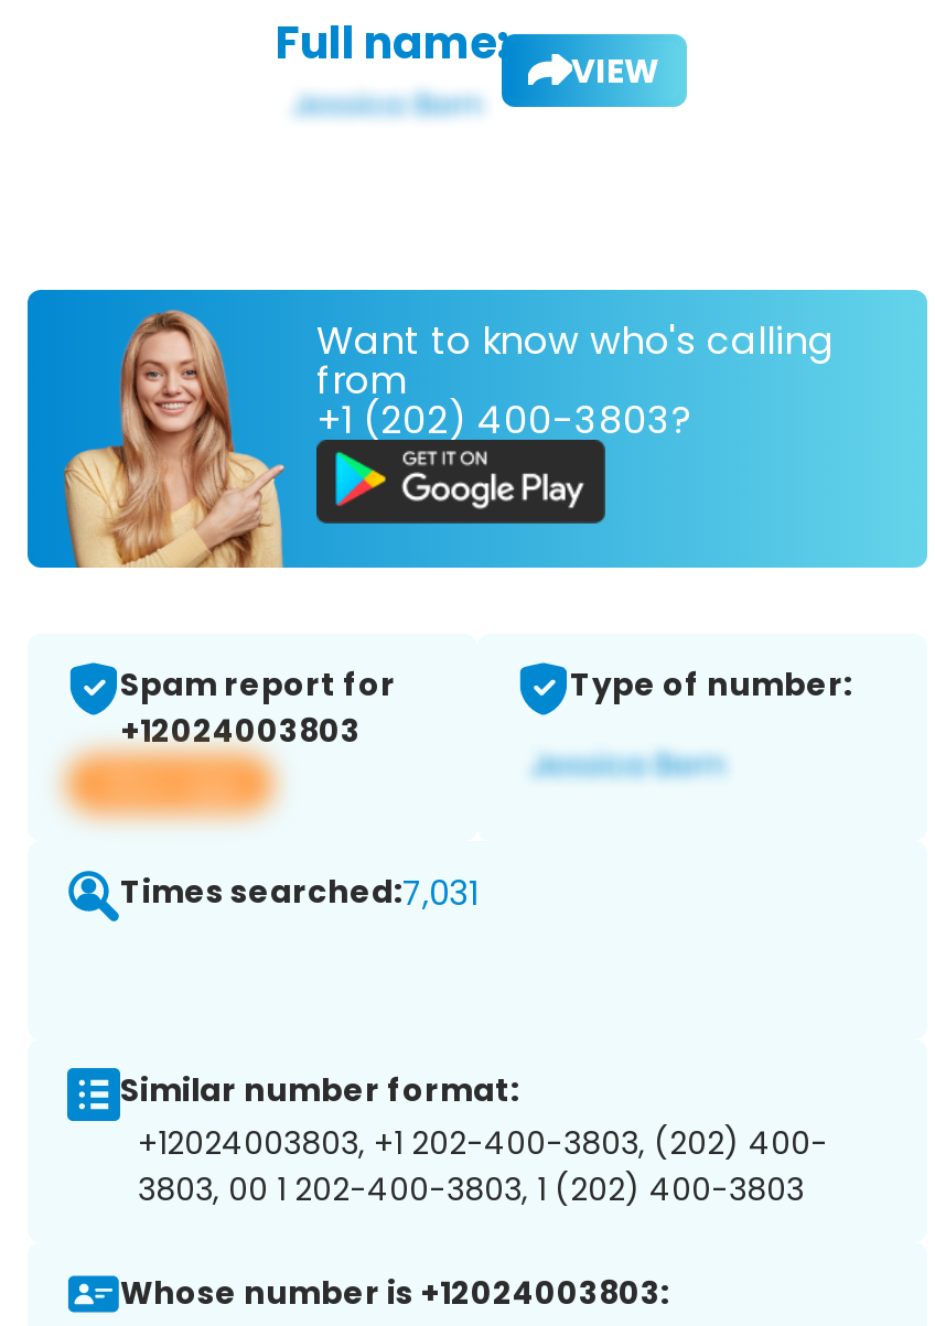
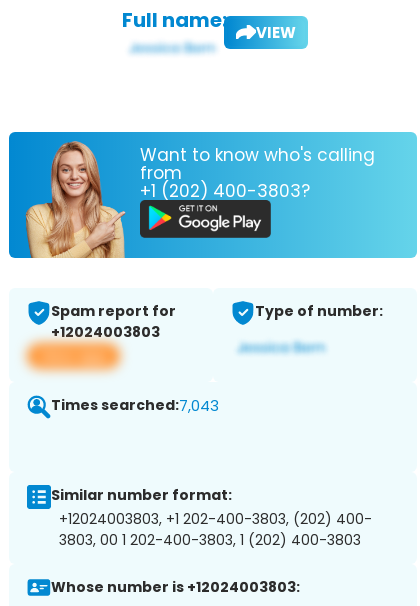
[120,870,480,916] Times searched:7,031 -> [51,395,219,416] Times searched:7,043

